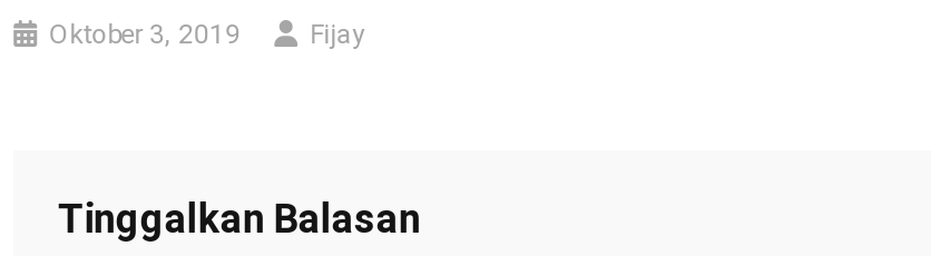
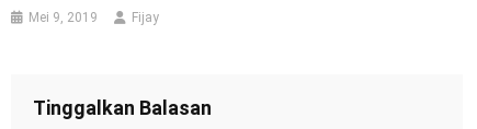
[49,19,241,50] Oktober 3, 2019 -> [29,9,98,25] Mei 9, 2019

